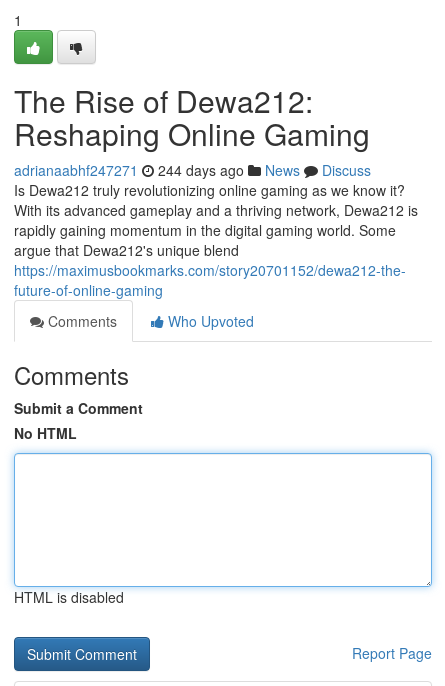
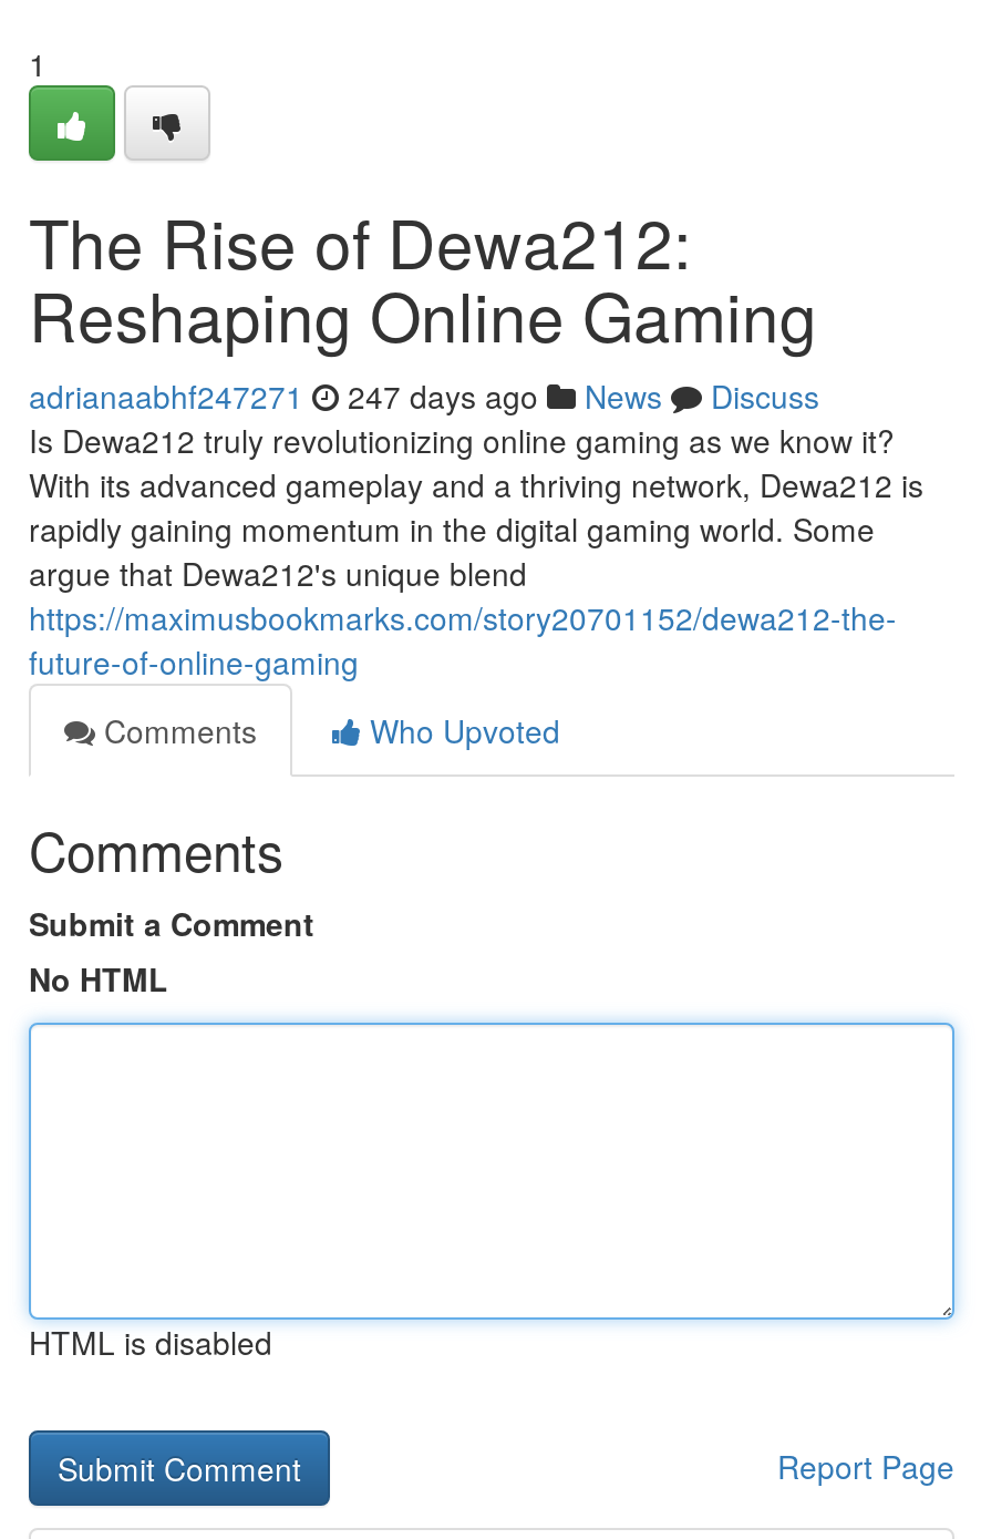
[14,160,371,180] adrianaabhf247271 244 days ago News Discuss -> [29,373,819,418] adrianaabhf247271 247 days ago News Discuss

